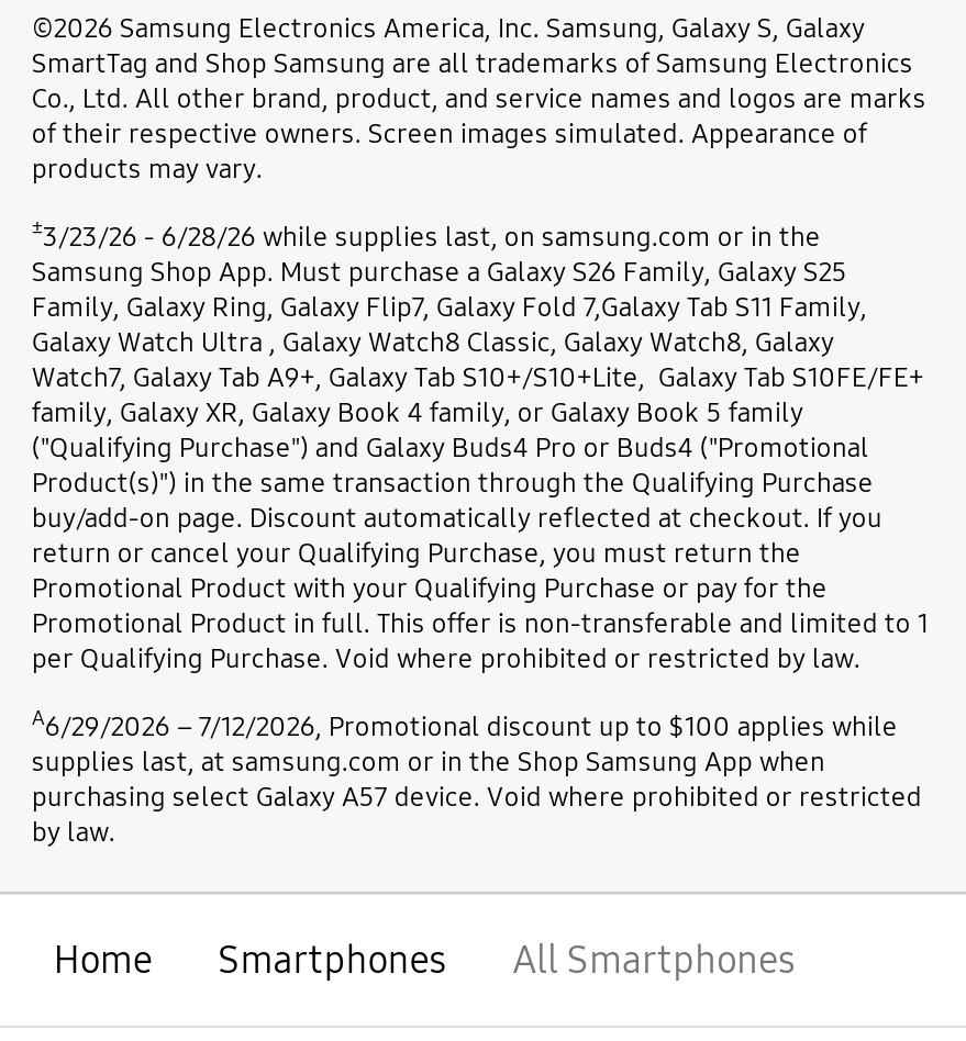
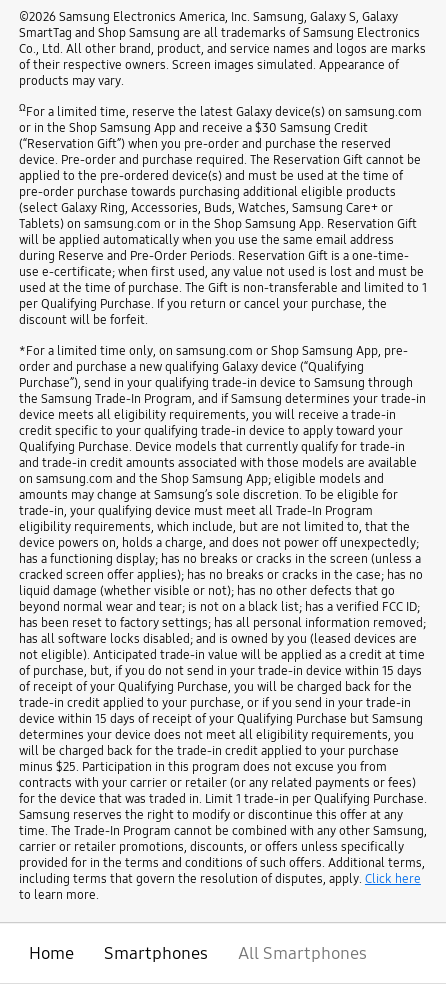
[32,215,928,673] ±3/23/26 - 6/28/26 while supplies last, on samsung.com or in the | Samsung Shop App. Must purchase a Galaxy S26 Family, Galaxy S25 | Family, Galaxy Ring, Galaxy Flip7, Galaxy Fold 7,Galaxy Tab S11 Family, | Galaxy Watch Ultra , Galaxy Watch8 Classic, Galaxy Watch8, Galaxy | Watch7, Galaxy Tab A9+, Galaxy Tab S10+/S10+Lite, Galaxy Tab S10FE/FE+ | family, Galaxy XR, Galaxy Book 4 family, or Galaxy Book 5 family | ("Qualifying Purchase") and Galaxy Buds4 Pro or Buds4 ("Promotional | Product(s)") in the same transaction through the Qualifying Purchase | buy/add-on page. Discount automatically reflected at checkout. If you | return or cancel your Qualifying Purchase, you must return the | Promotional Product with your Qualifying Purchase or pay for the | Promotional Product in full. This offer is non-transferable and limited to 1 | per Qualifying Purchase. Void where prohibited or restricted by law. -> [19,102,427,327] ΩFor a limited time, reserve the latest Galaxy device(s) on samsung.com | or in the Shop Samsung App and receive a $30 Samsung Credit | (“Reservation Gift”) when you pre-order and purchase the reserved | device. Pre-order and purchase required. The Reservation Gift cannot be | applied to the pre-ordered device(s) and must be used at the time of | pre-order purchase towards purchasing additional eligible products | (select Galaxy Ring, Accessories, Buds, Watches, Samsung Care+ or | Tablets) on samsung.com or in the Shop Samsung App. Reservation Gift | will be applied automatically when you use the same email address | during Reserve and Pre-Order Periods. Reservation Gift is a one-time- | use e-certificate; when first used, any value not used is lost and must be | used at the time of purchase. The Gift is non-transferable and limited to 1 | per Qualifying Purchase. If you return or cancel your purchase, the | discount will be forfeit.
[32,705,922,847] A6/29/2026 – 7/12/2026, Promotional discount up to $100 applies while | supplies last, at samsung.com or in the Shop Samsung App when | purchasing select Galaxy A57 device. Void where prohibited or restricted | by law. -> [19,342,427,901] *For a limited time only, on samsung.com or Shop Samsung App, pre- | order and purchase a new qualifying Galaxy device (“Qualifying | Purchase”), send in your qualifying trade-in device to Samsung through | the Samsung Trade-In Program, and if Samsung determines your trade-in | device meets all eligibility requirements, you will receive a trade-in | credit specific to your qualifying trade-in device to apply toward your | Qualifying Purchase. Device models that currently qualify for trade-in | and trade-in credit amounts associated with those models are available | on samsung.com and the Shop Samsung App; eligible models and | amounts may change at Samsung’s sole discretion. To be eligible for | trade-in, your qualifying device must meet all Trade-In Program | eligibility requirements, which include, but are not limited to, that the | device powers on, holds a charge, and does not power off unexpectedly; | has a functioning display; has no breaks or cracks in the screen (unless a | cracked screen offer applies); has no breaks or cracks in the case; has no | liquid damage (whether visible or not); has no other defects that go | beyond normal wear and tear; is not on a black list; has a verified FCC ID; | has been reset to factory settings; has all personal information removed; | has all software locks disabled; and is owned by you (leased devices are | not eligible). Anticipated trade-in value will be applied as a credit at time | of purchase, but, if you do not send in your trade-in device within 15 days | of receipt of your Qualifying Purchase, you will be charged back for the | trade-in credit applied to your purchase, or if you send in your trade-in | device within 15 days of receipt of your Qualifying Purchase but Samsung | determines your device does not meet all eligibility requirements, you | will be charged back for the trade-in credit applied to your purchase | minus $25. Participation in this program does not excuse you from | contracts with your carrier or retailer (or any related payments or fees) | for the device that was traded in. Limit 1 trade-in per Qualifying Purchase. | Samsung reserves the right to modify or discontinue this offer at any | time. The Trade-In Program cannot be combined with any other Samsung, | carrier or retailer promotions, discounts, or offers unless specifically | provided for in the terms and conditions of such offers. Additional terms, | including terms that govern the resolution of disputes, apply. Click here | to learn more.

